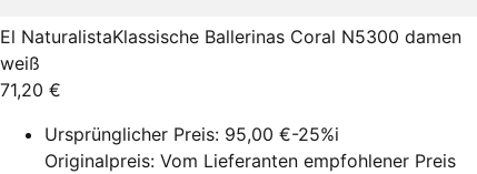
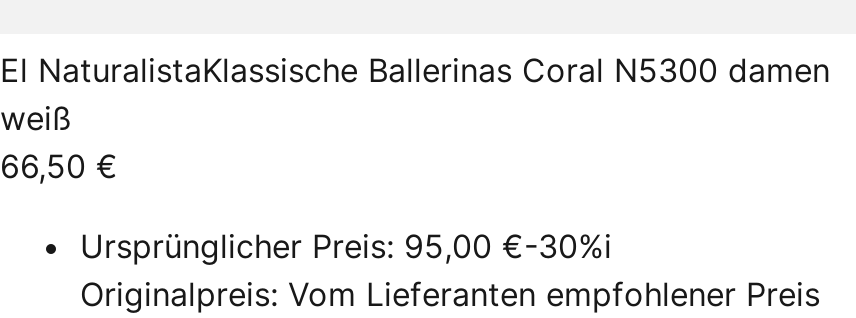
[0,79,61,101] 71,20 € -> [0,146,118,186] 66,50 €
[44,123,339,145] Ursprünglicher Preis: 95,00 €-25%i -> [80,226,612,266] Ursprünglicher Preis: 95,00 €-30%i

